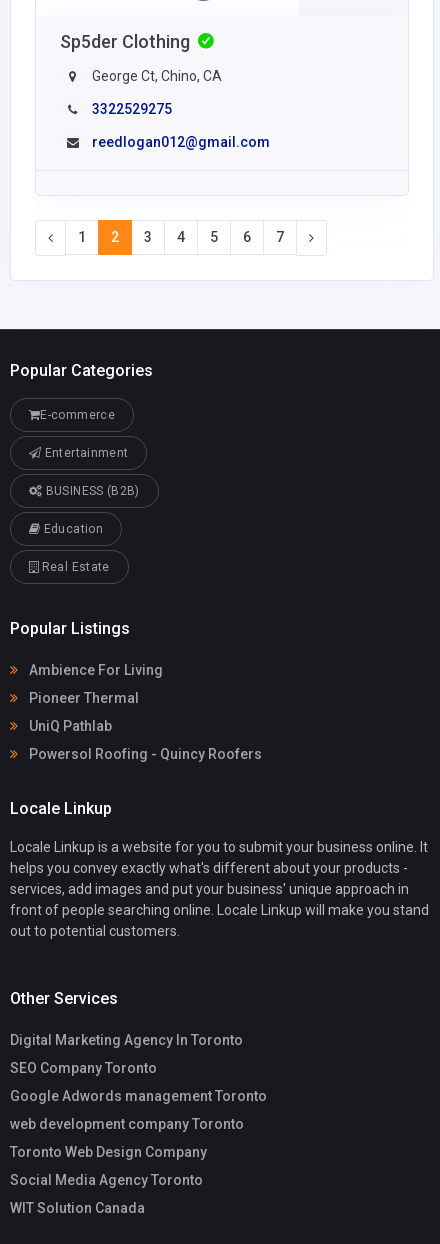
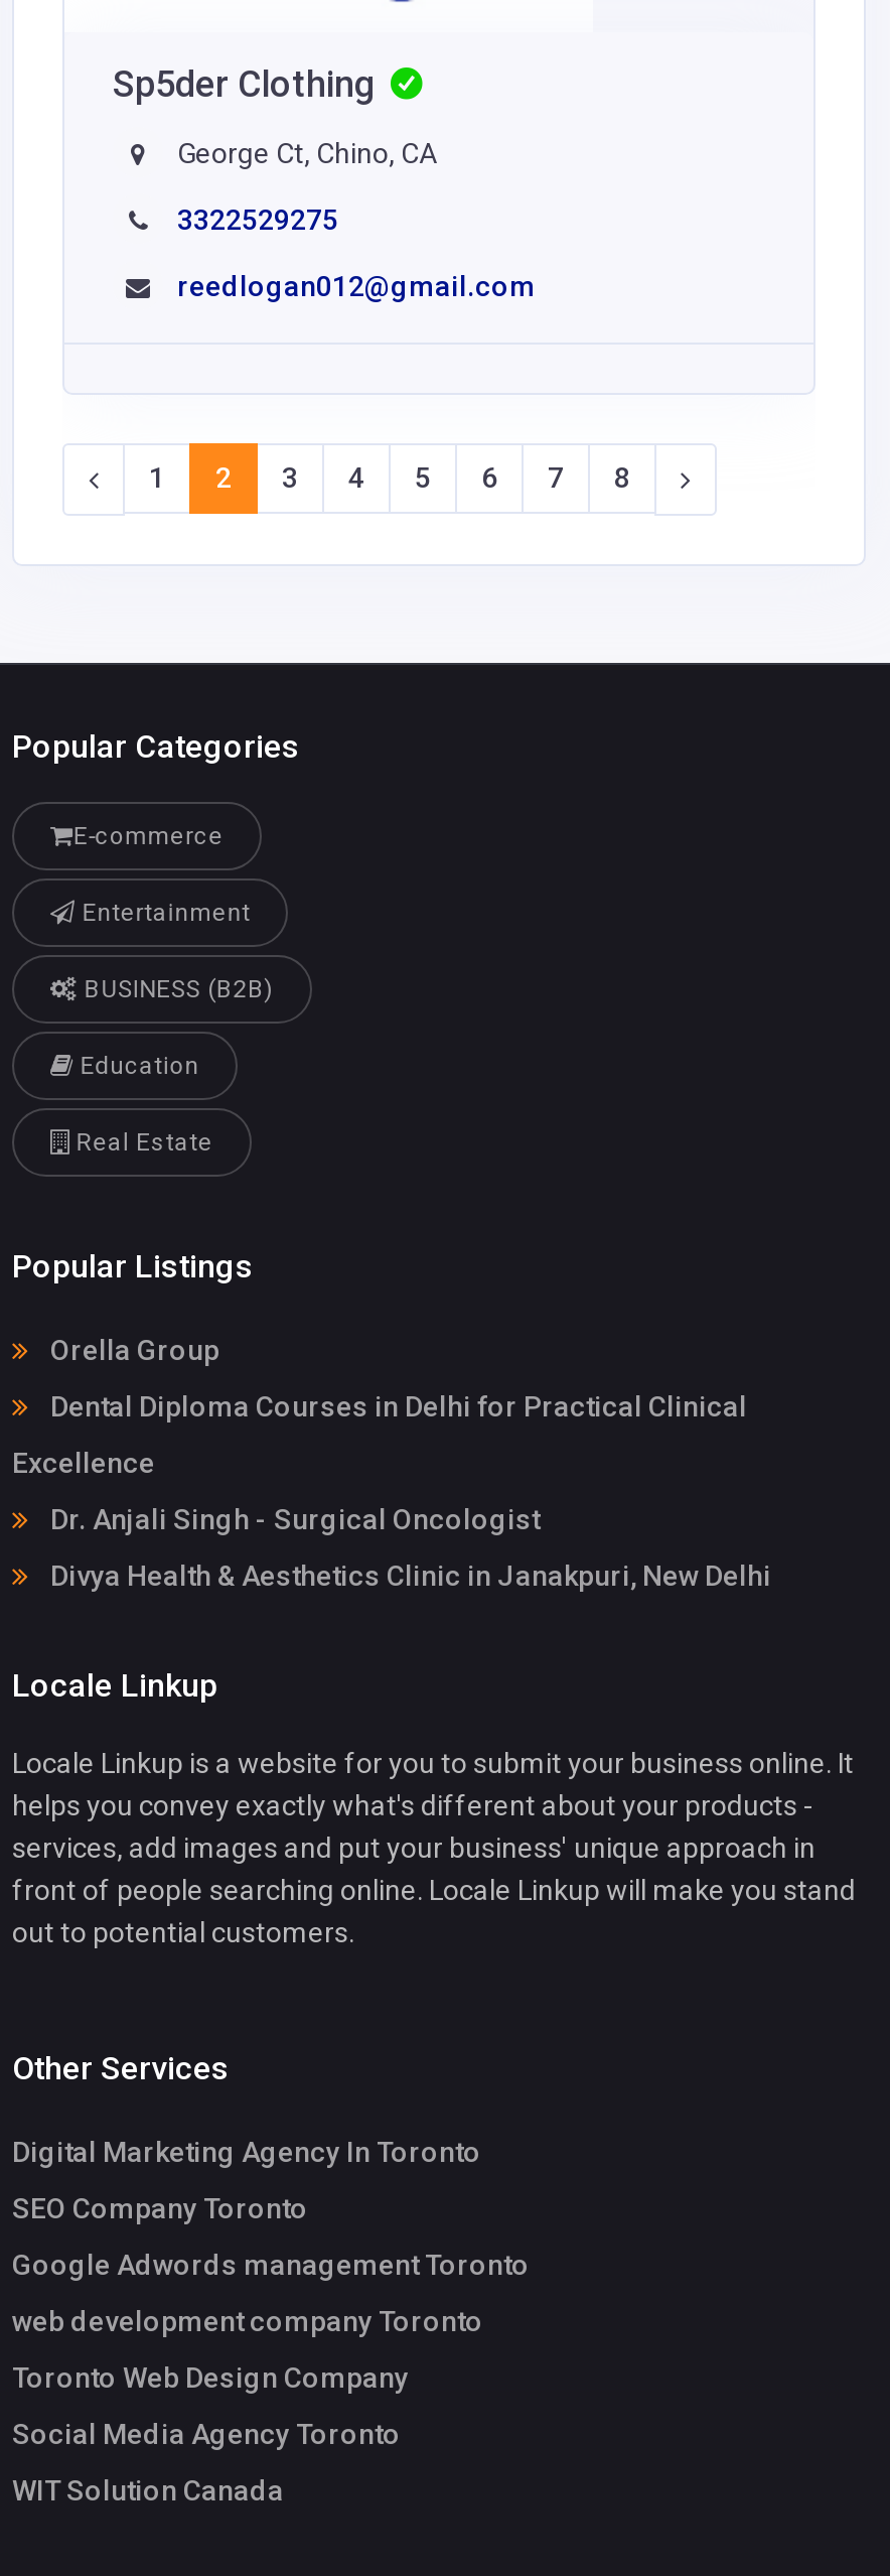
none -> [614,461,630,494] 8
[26,662,262,762] Ambience For Living | Pioneer Thermal | UniQ Pathlab | Powersol Roofing - Quincy Roofers -> [12,1335,771,1593] Orella Group | Dental Diploma Courses in Delhi for Practical Clinical | Excellence | Dr. Anjali Singh - Surgical Oncologist | Divya Health & Aesthetics Clinic in Janakpuri, New Delhi

